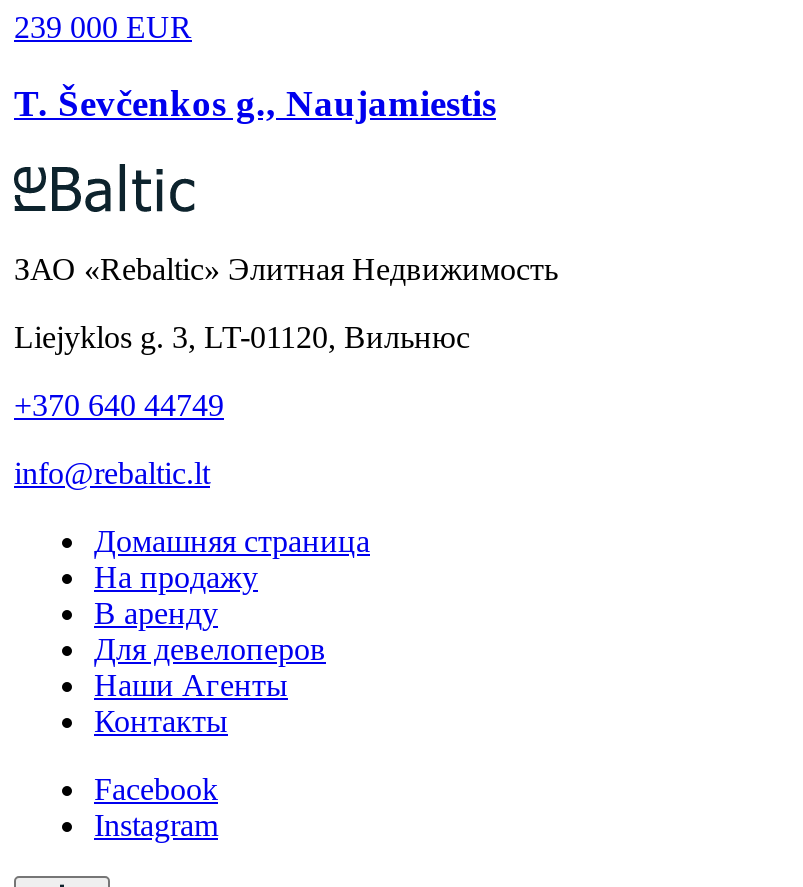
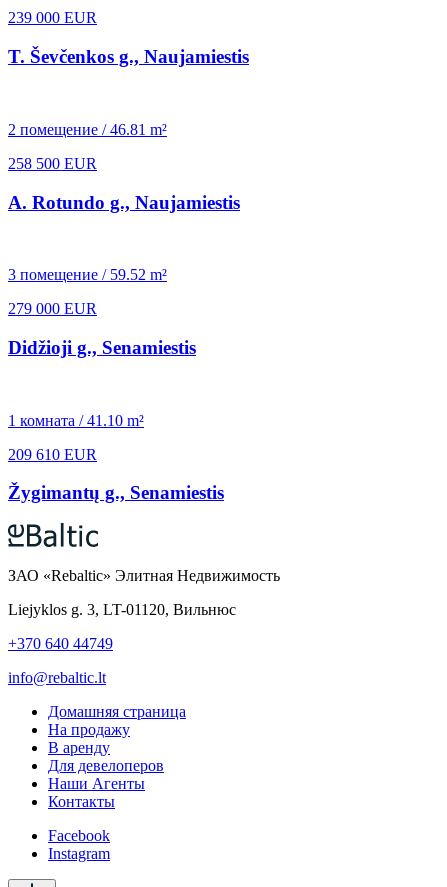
none -> [8,121,240,212] 2 помещение / 46.81 m² | 258 500 EUR | A. Rotundo g., Naujamiestis
none -> [8,266,196,358] 3 помещение / 59.52 m² | 279 000 EUR | Didžioji g., Senamiestis
none -> [8,412,224,503] 1 комната / 41.10 m² | 209 610 EUR | Žygimantų g., Senamiestis

